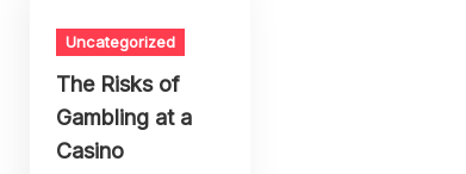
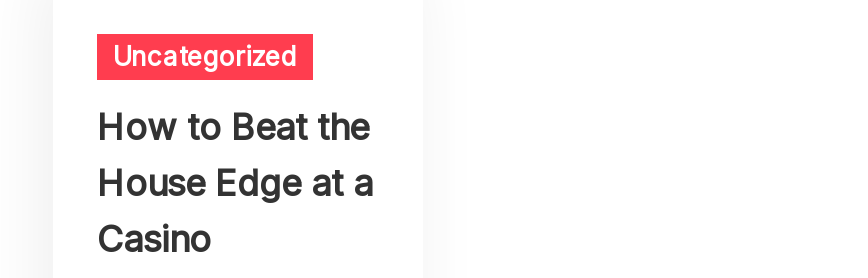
[56,72,192,130] The Risks of | Gambling at a -> [97,106,373,204] How to Beat the | House Edge at a

